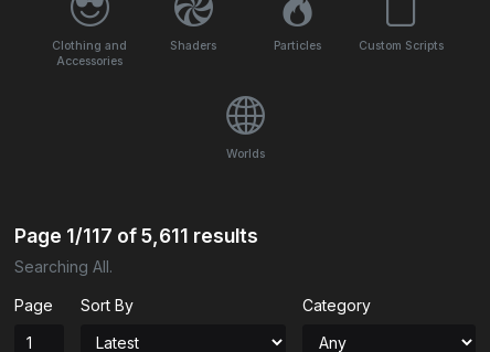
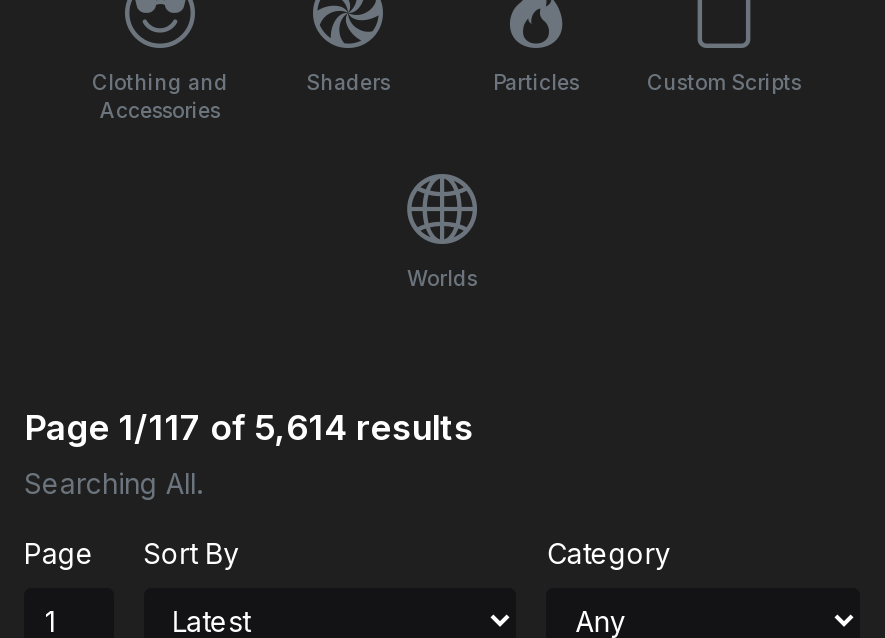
[14,224,258,247] Page 1/117 of 5,611 results -> [24,406,474,448] Page 1/117 of 5,614 results

